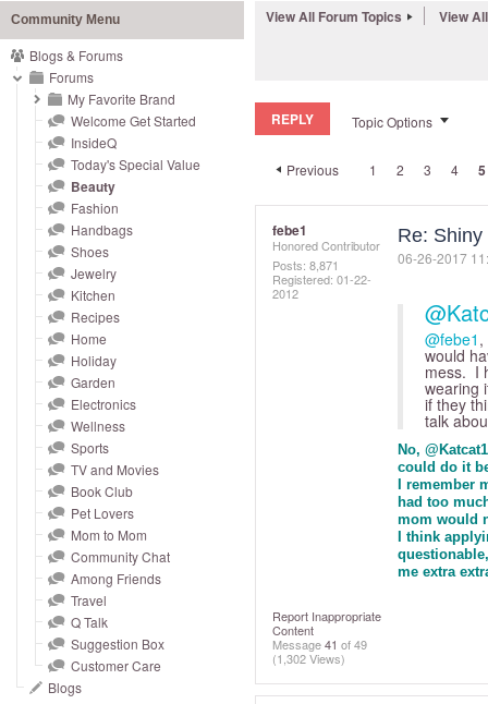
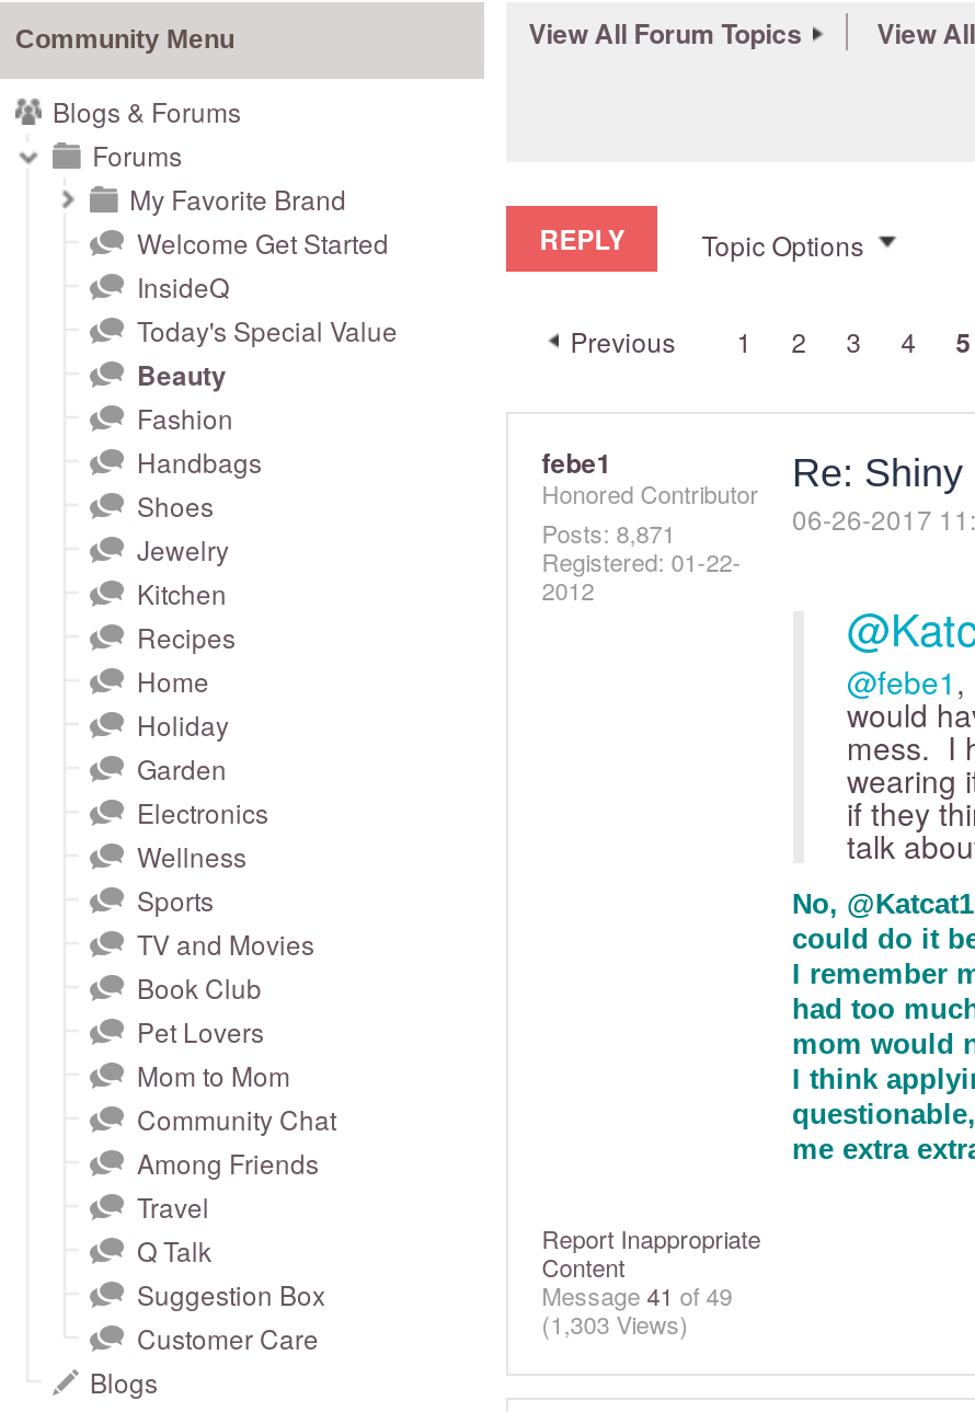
[273,649,346,667] (1,302 Views) -> [542,1305,688,1340] (1,303 Views)

